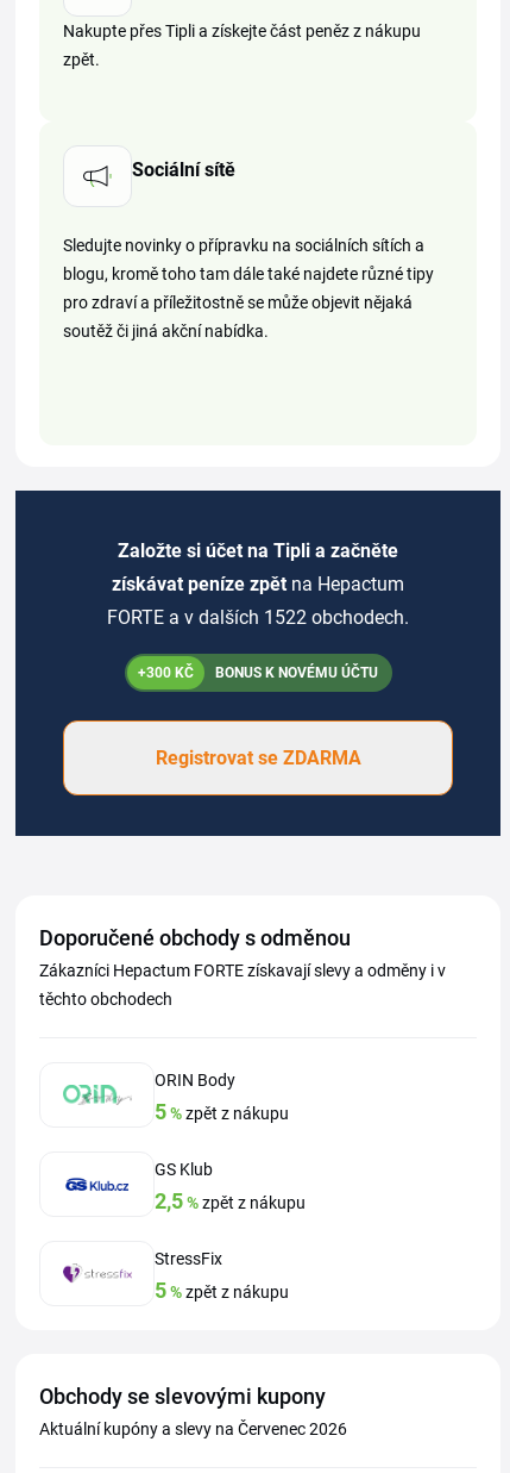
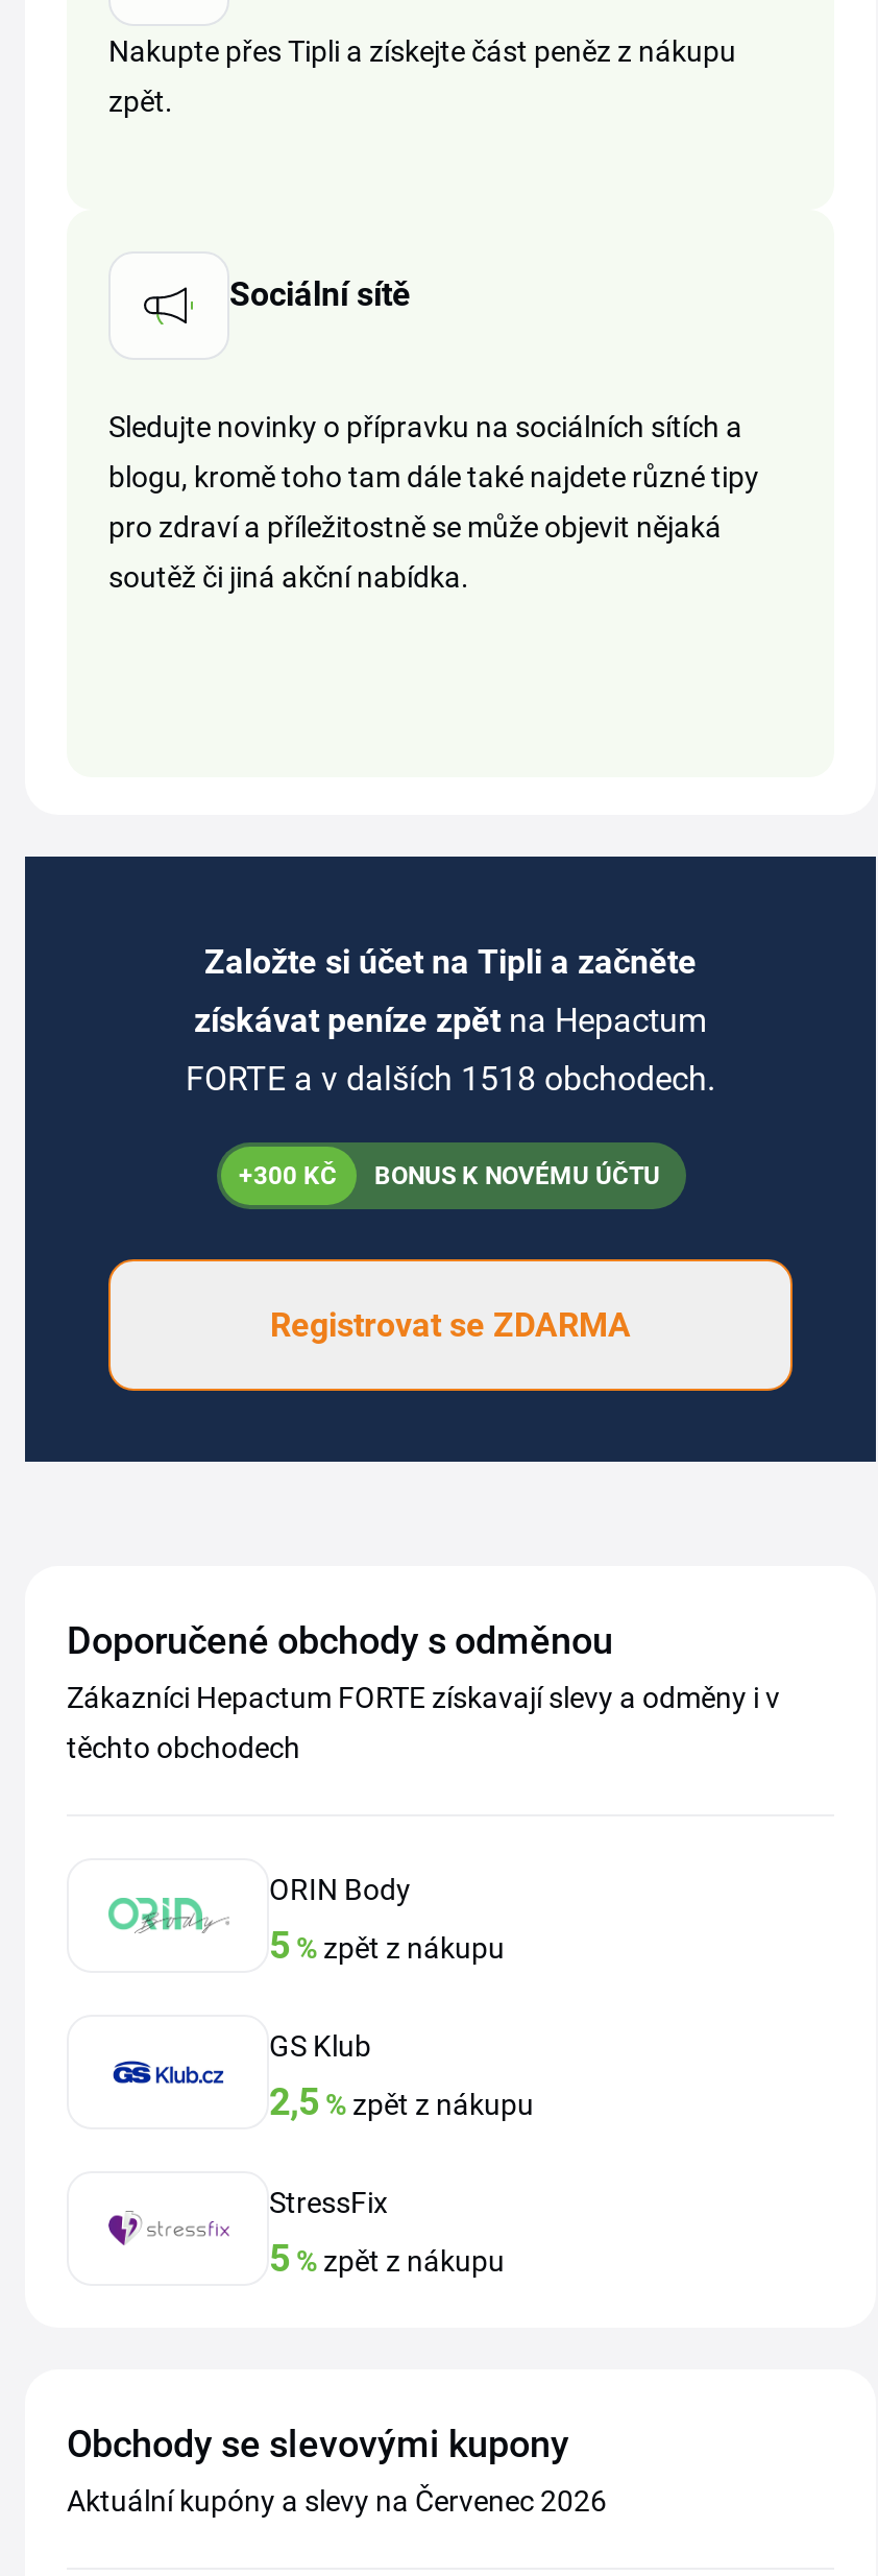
[107,606,409,629] FORTE a v dalších 1522 obchodech. -> [186,1059,715,1099] FORTE a v dalších 1518 obchodech.

